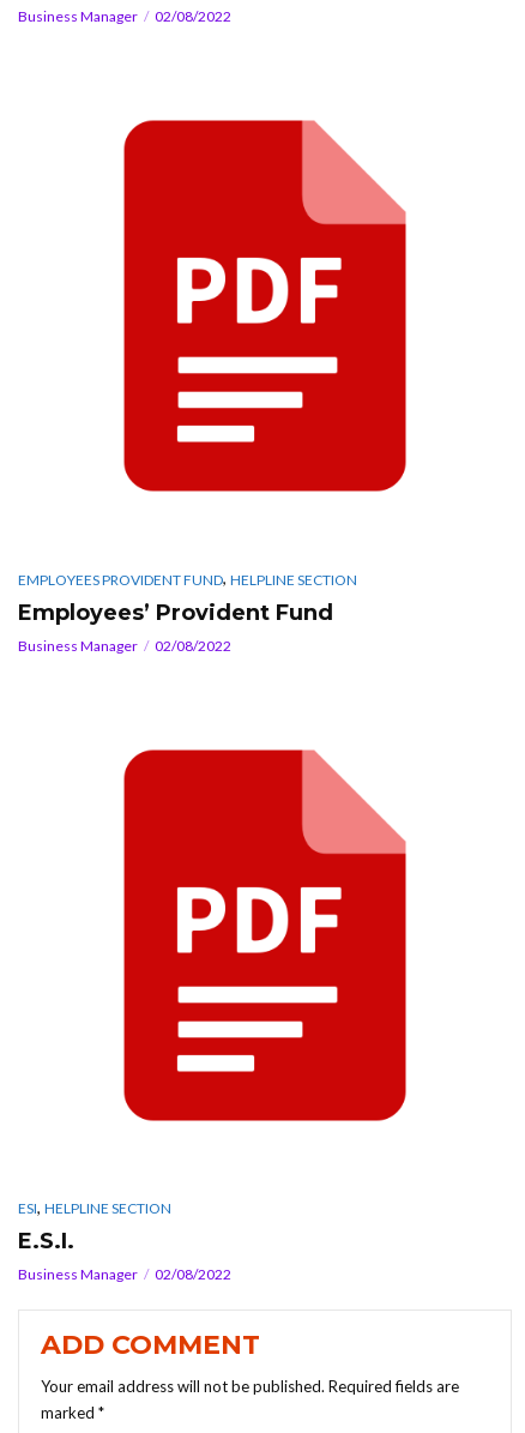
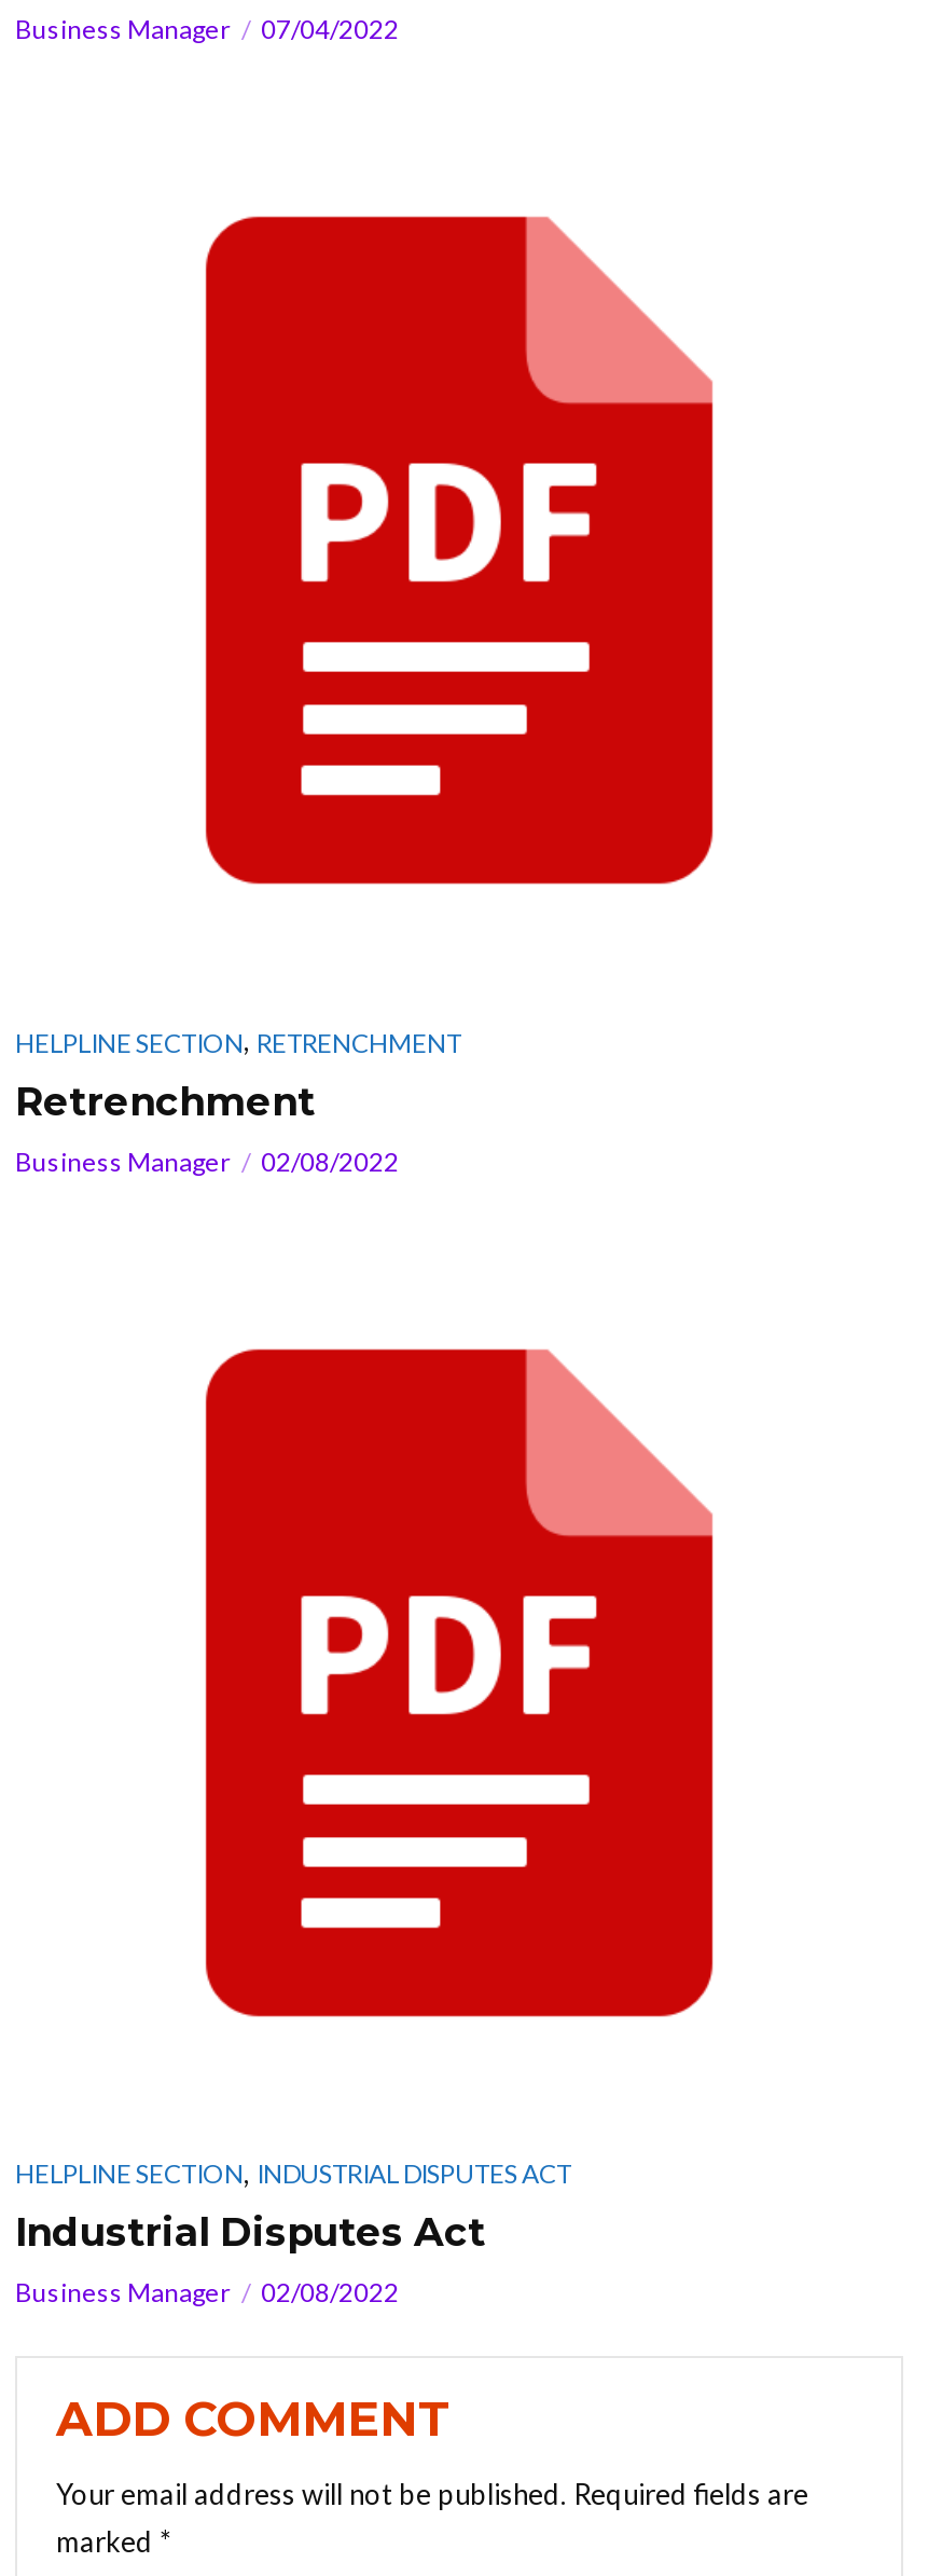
[18,8,231,26] Business Manager 02/08/2022 -> [15,14,399,46] Business Manager 07/04/2022
[18,568,357,626] EMPLOYEES PROVIDENT FUND, HELPLINE SECTION | Employees’ Provident Fund -> [15,1022,461,1126] HELPLINE SECTION, RETRENCHMENT | Retrenchment
[18,1197,171,1255] ESI, HELPLINE SECTION | E.S.I. -> [15,2153,571,2258] HELPLINE SECTION, INDUSTRIAL DISPUTES ACT | Industrial Disputes Act

